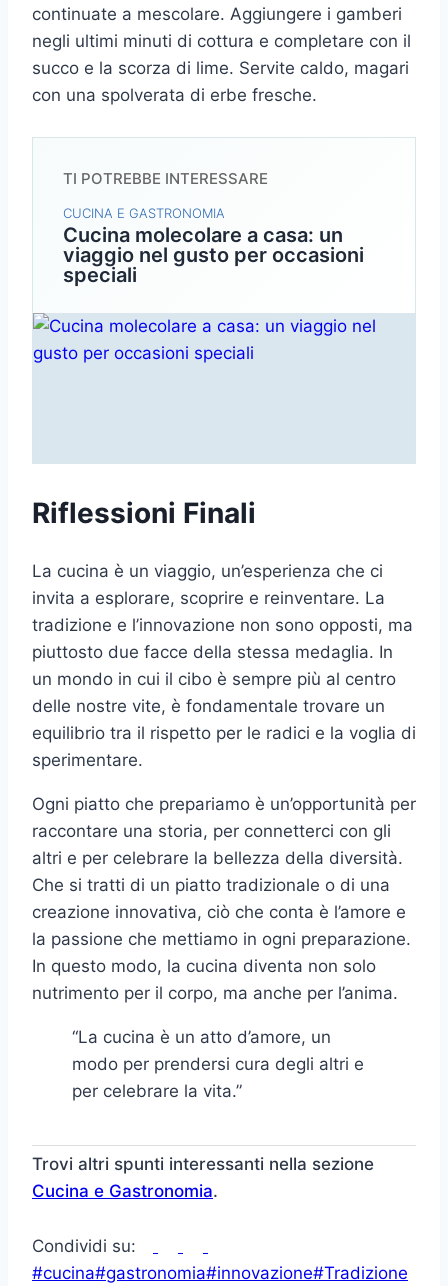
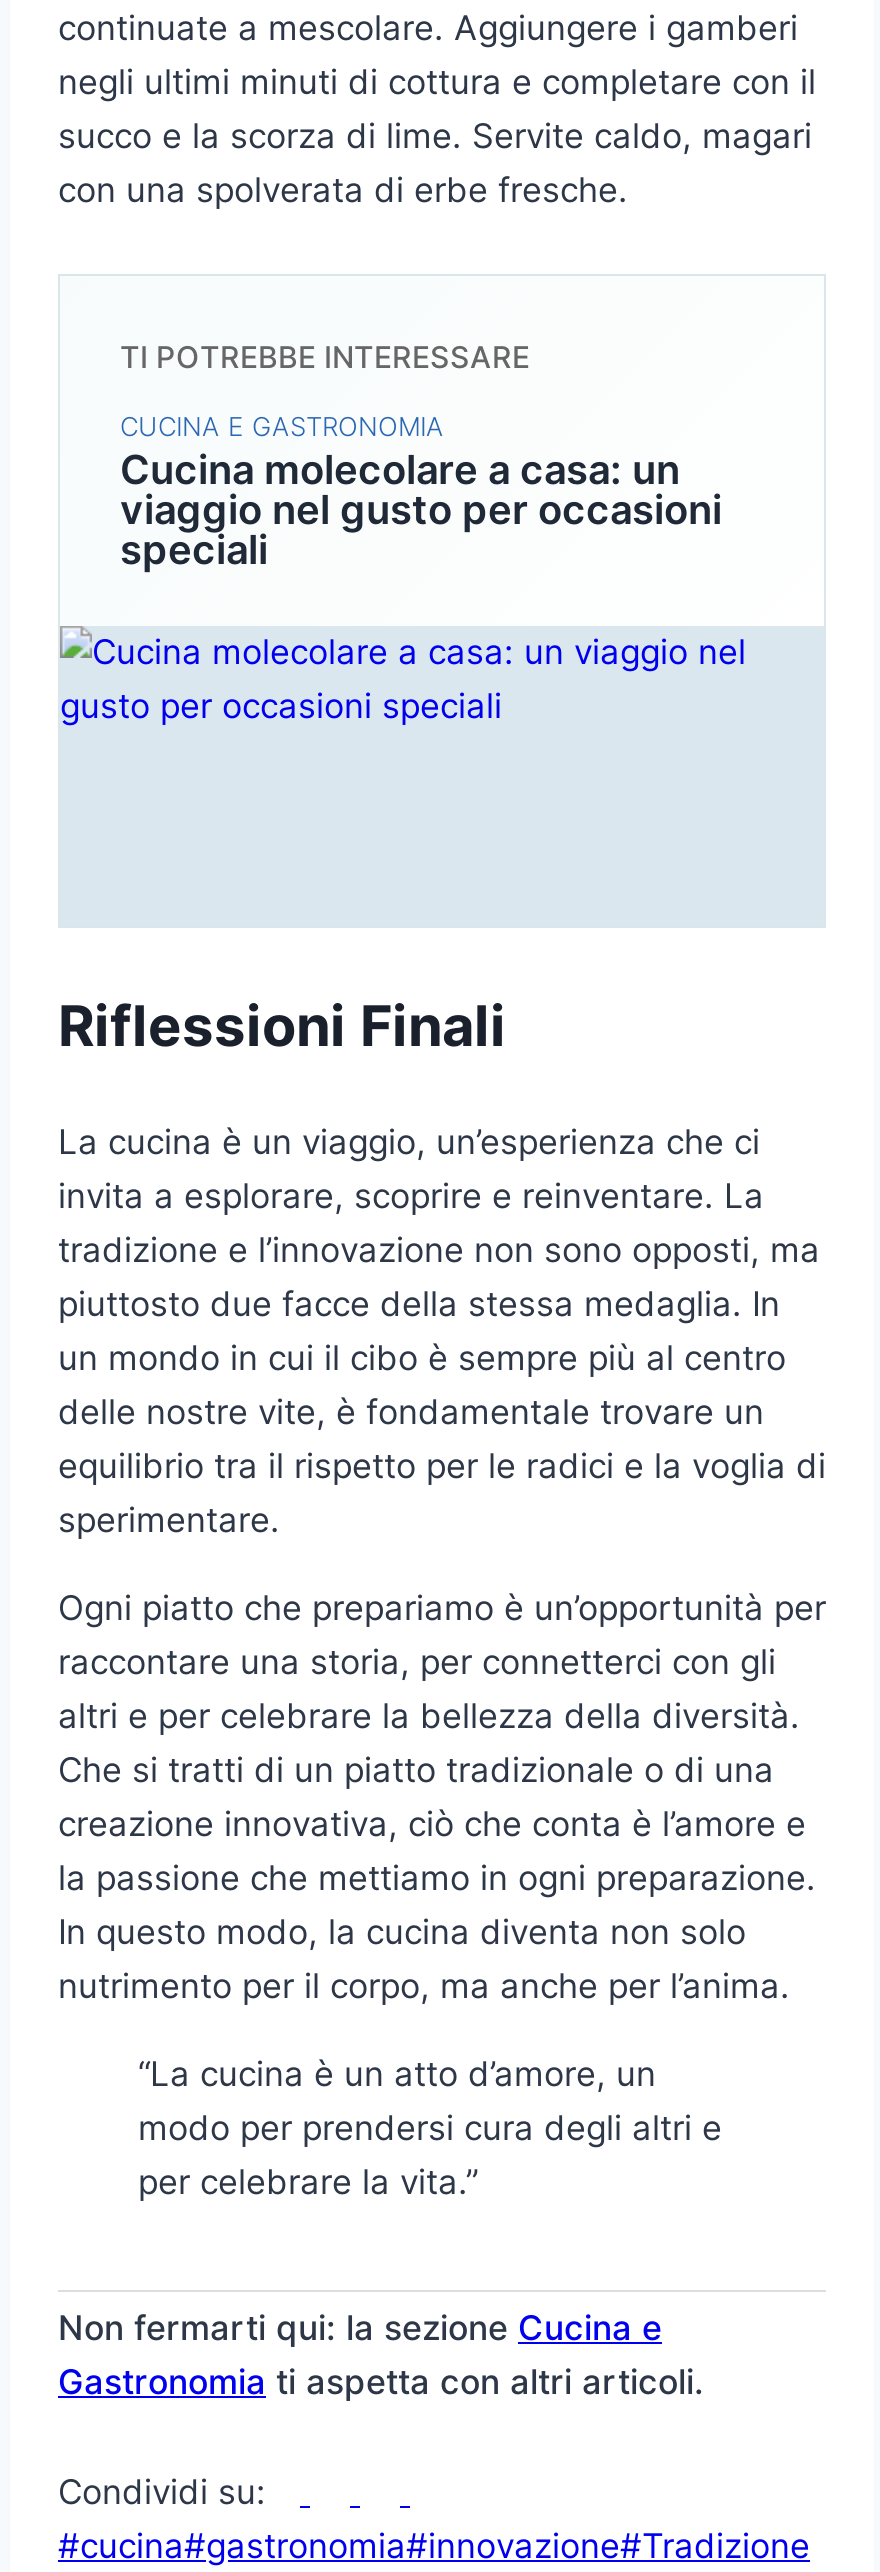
[32,1154,374,1201] Trovi altri spunti interessanti nella sezione | Cucina e Gastronomia. -> [58,2307,704,2401] Non fermarti qui: la sezione Cucina e | Gastronomia ti aspetta con altri articoli.

